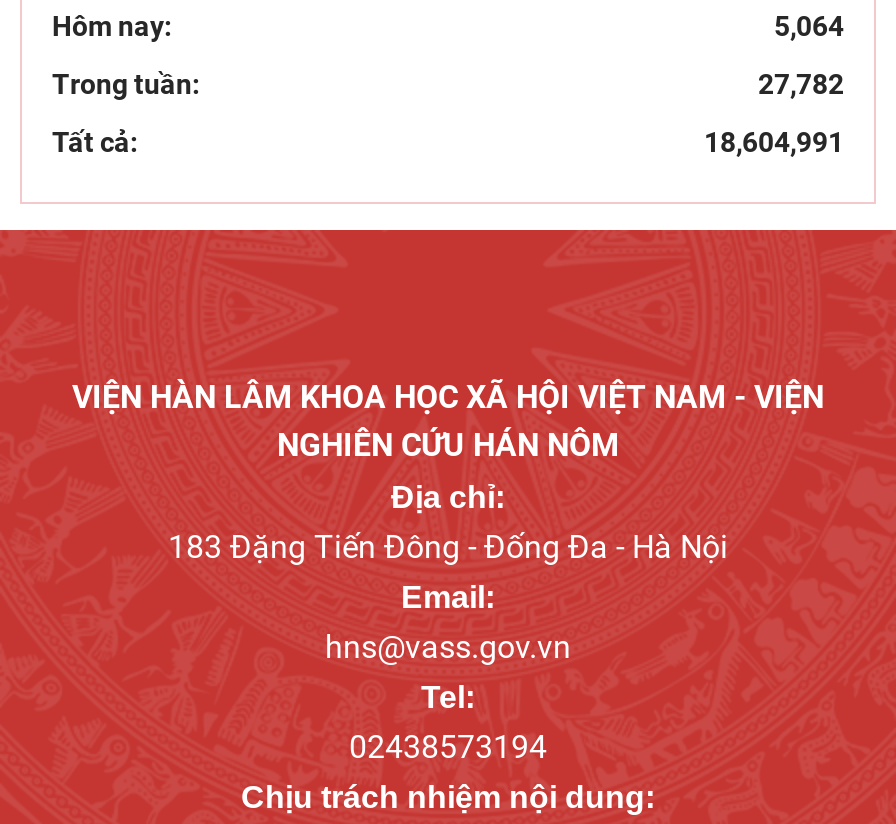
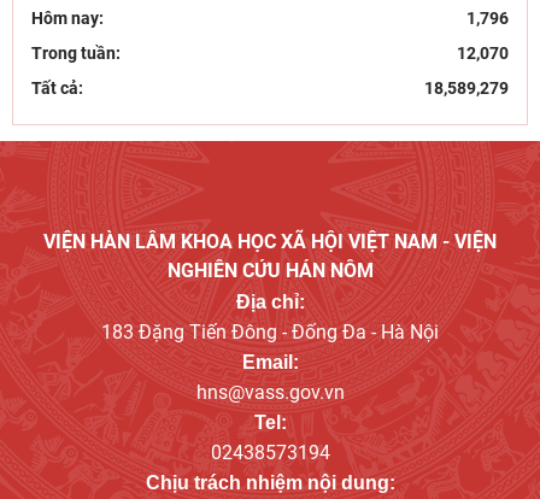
[774,10,844,42] 5,064 -> [466,8,509,28] 1,796
[758,68,844,100] 27,782 -> [457,43,509,63] 12,070
[704,126,844,158] 18,604,991 -> [424,78,509,98] 18,589,279

